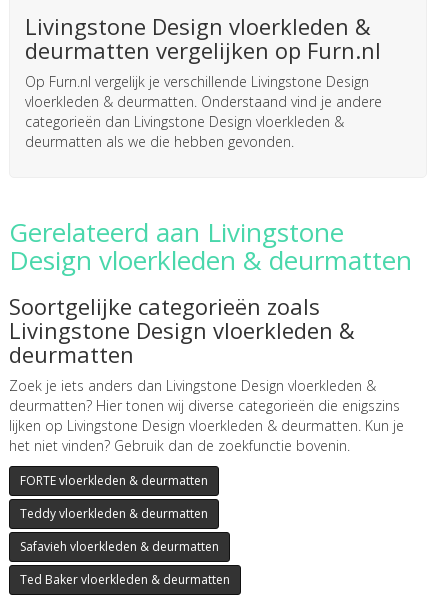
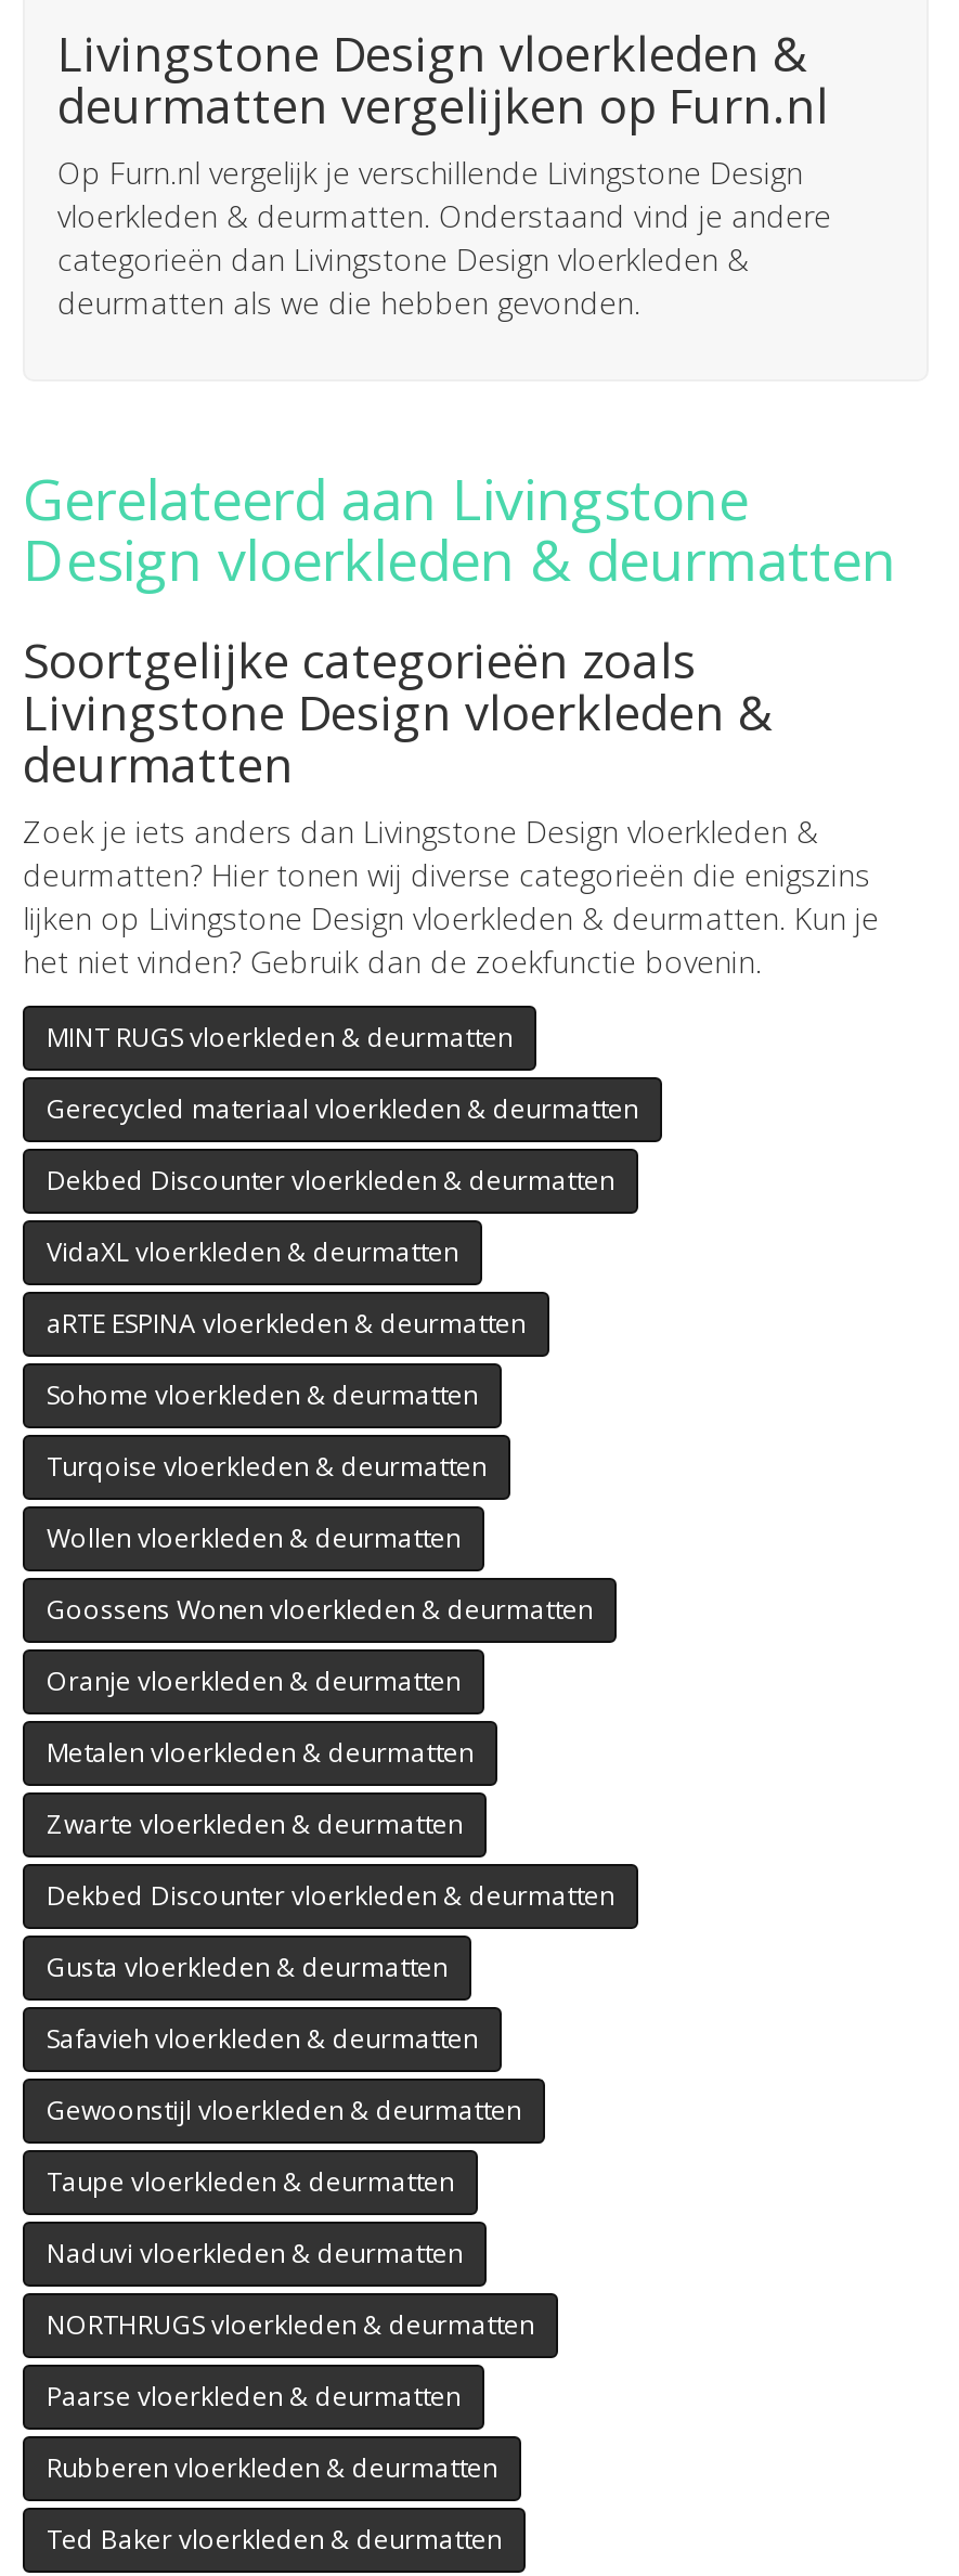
[20,472,208,522] FORTE vloerkleden & deurmatten | Teddy vloerkleden & deurmatten -> [47,1019,638,1986] MINT RUGS vloerkleden & deurmatten | Gerecycled materiaal vloerkleden & deurmatten | Dekbed Discounter vloerkleden & deurmatten | VidaXL vloerkleden & deurmatten | aRTE ESPINA vloerkleden & deurmatten | Sohome vloerkleden & deurmatten | Turqoise vloerkleden & deurmatten | Wollen vloerkleden & deurmatten | Goossens Wonen vloerkleden & deurmatten | Oranje vloerkleden & deurmatten | Metalen vloerkleden & deurmatten | Zwarte vloerkleden & deurmatten | Dekbed Discounter vloerkleden & deurmatten | Gusta vloerkleden & deurmatten
none -> [47,2092,534,2486] Gewoonstijl vloerkleden & deurmatten | Taupe vloerkleden & deurmatten | Naduvi vloerkleden & deurmatten | NORTHRUGS vloerkleden & deurmatten | Paarse vloerkleden & deurmatten | Rubberen vloerkleden & deurmatten

